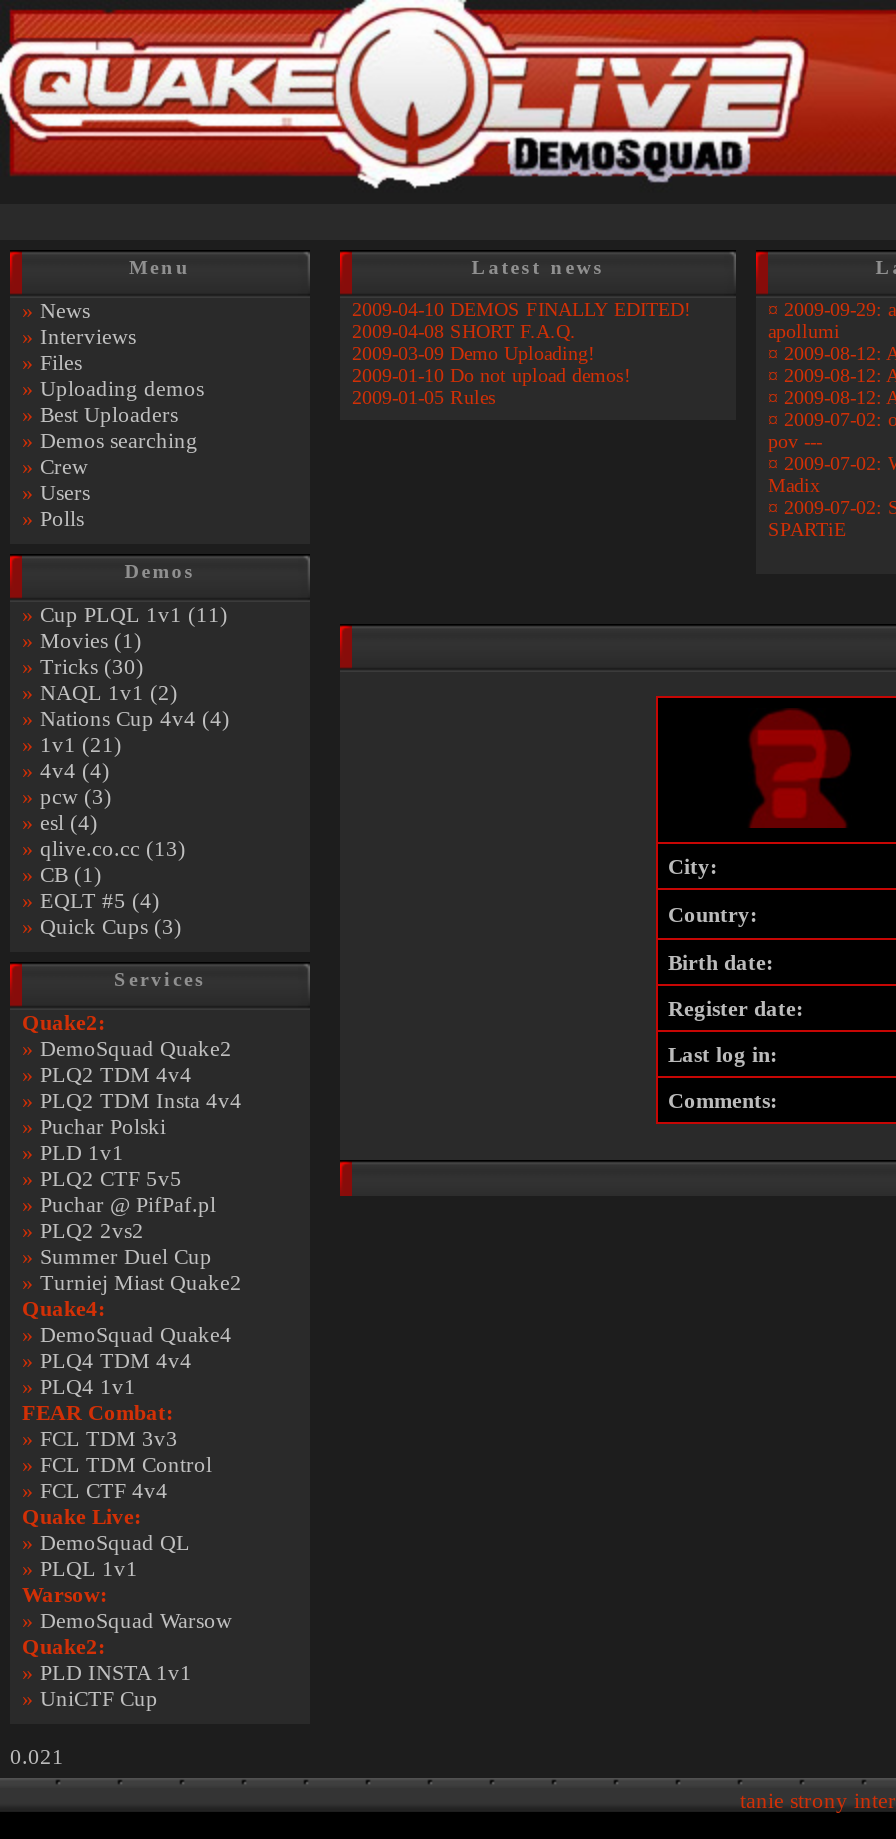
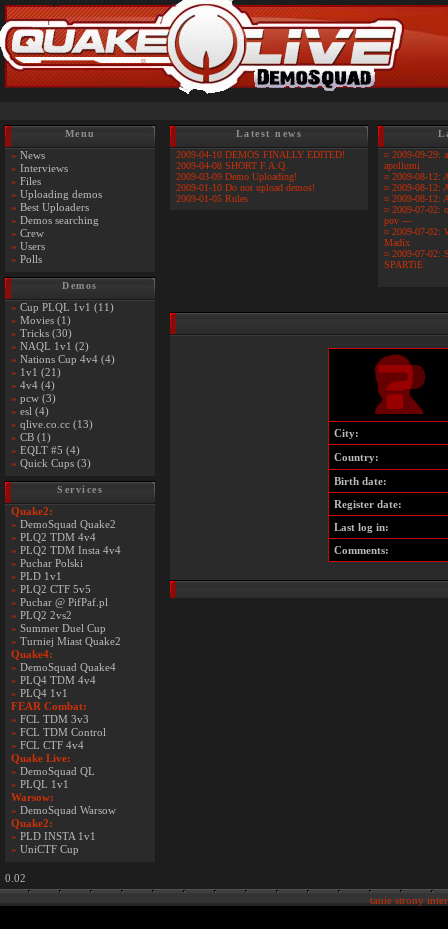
[10,1744,64,1768] 0.021 -> [5,872,26,884] 0.02

